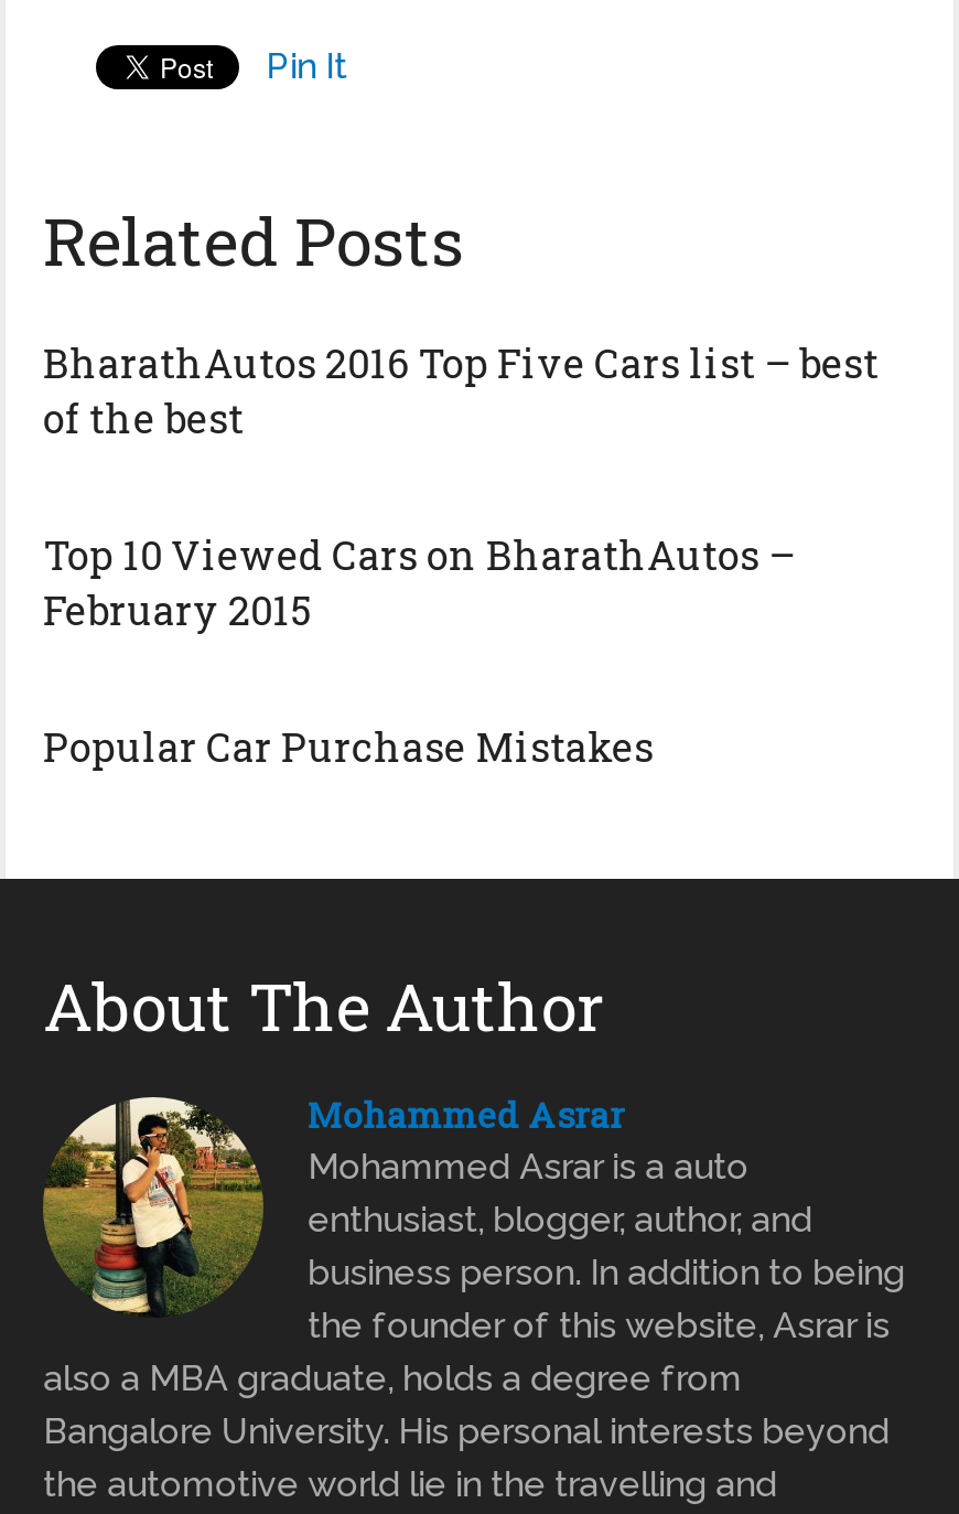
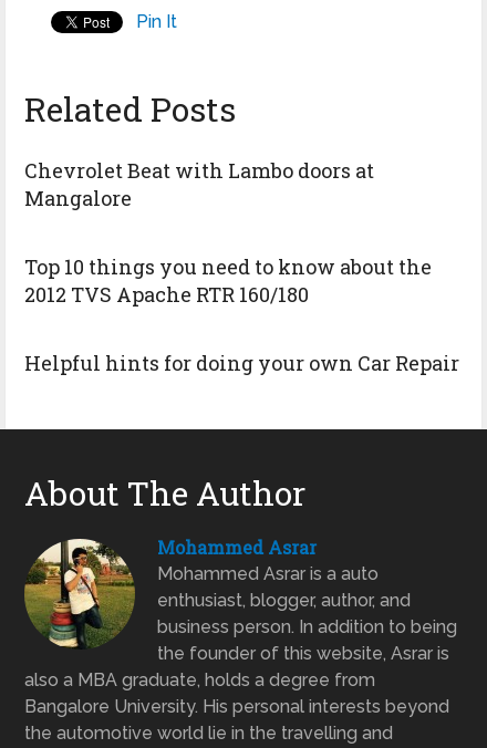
[43,336,879,444] BharathAutos 2016 Top Five Cars list – best | of the best -> [24,157,374,211] Chevrolet Beat with Lambo doors at | Mangalore
[43,528,795,636] Top 10 Viewed Cars on BharathAutos – | February 2015 -> [24,253,432,308] Top 10 things you need to know about the | 2012 TVS Apache RTR 160/180
[43,720,654,773] Popular Car Purchase Mistakes -> [24,350,459,376] Helpful hints for doing your own Car Repair

